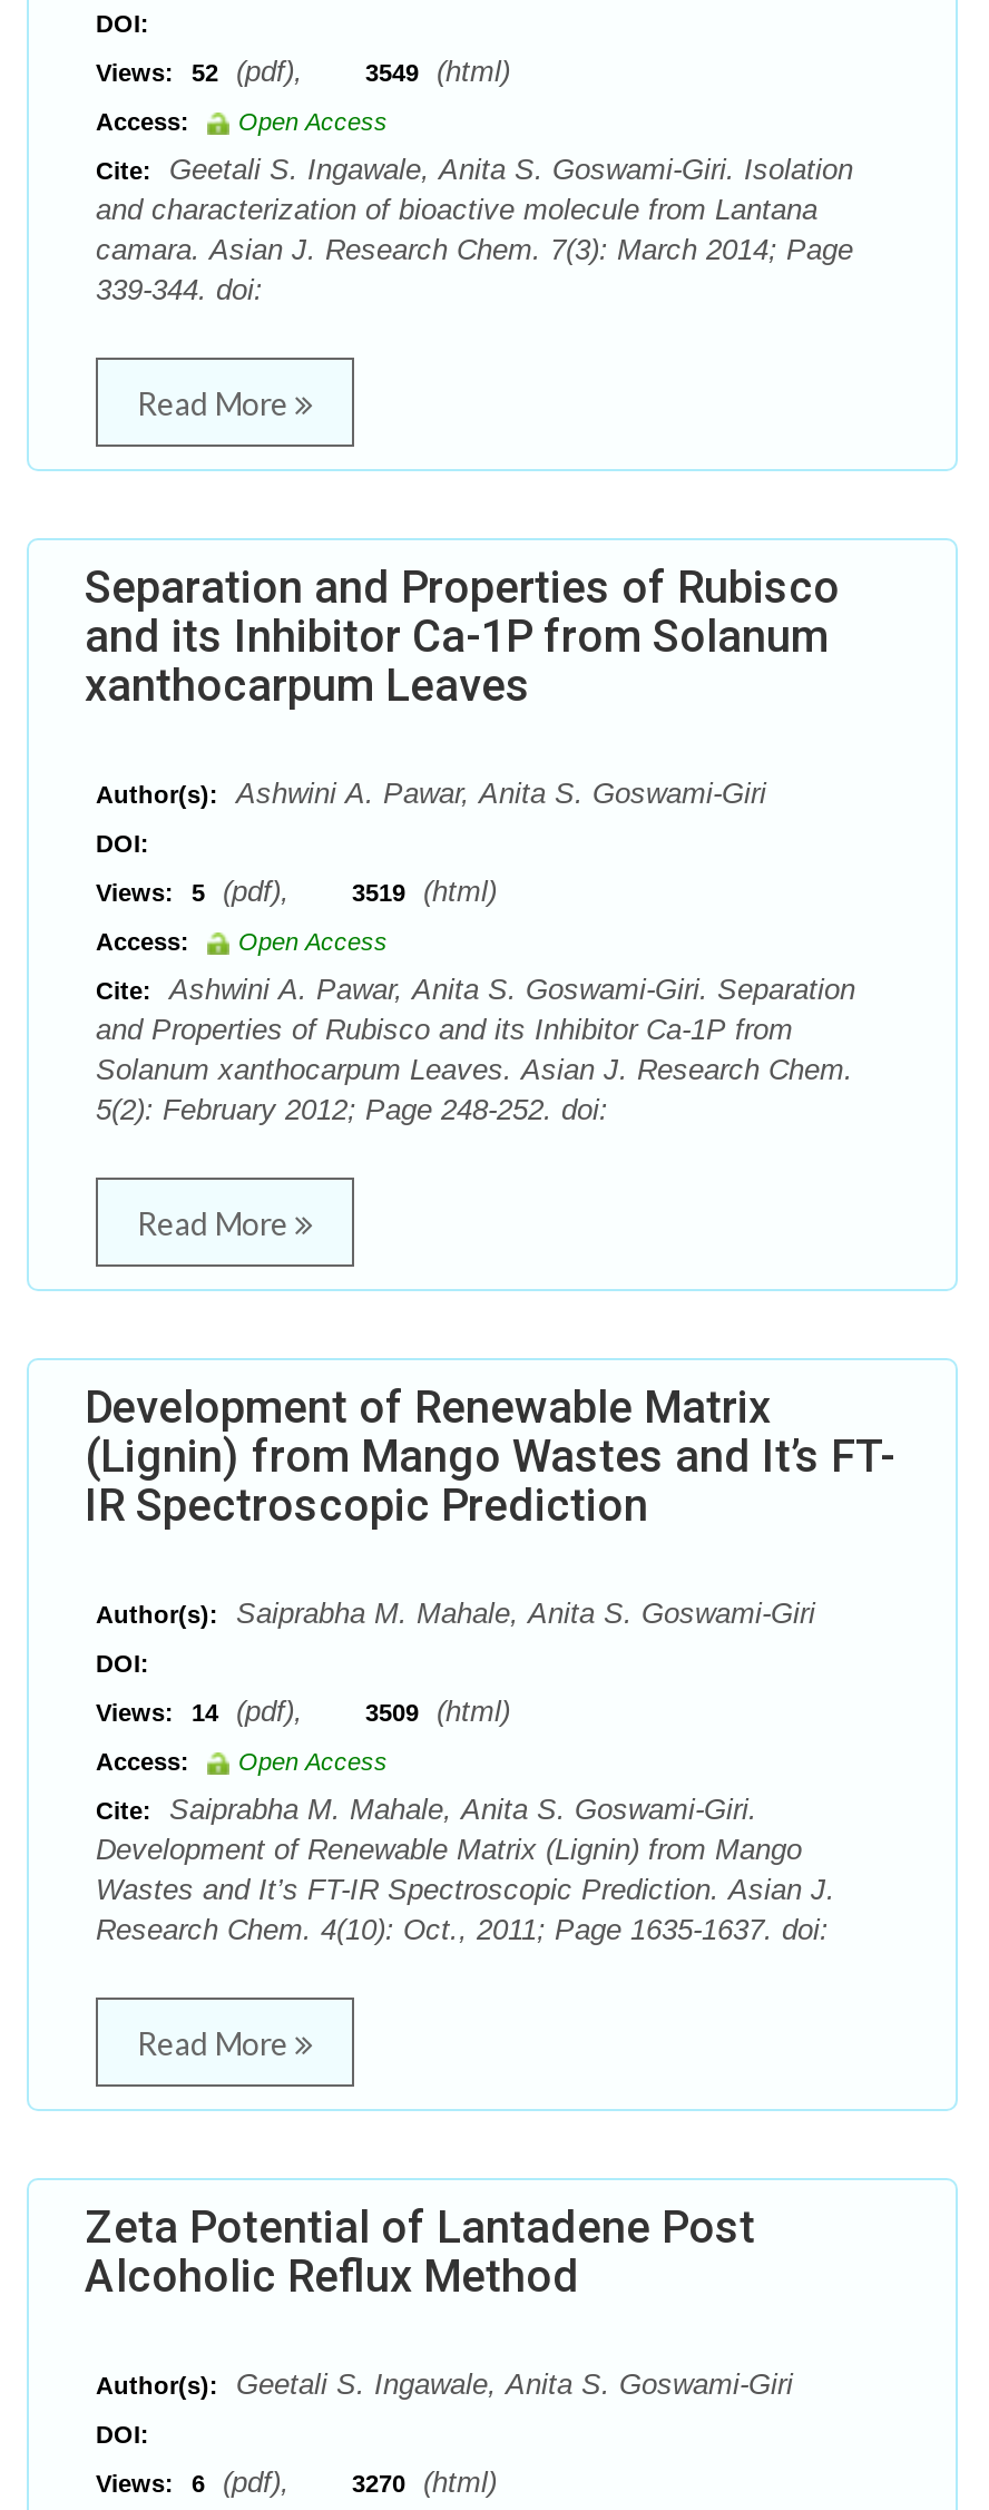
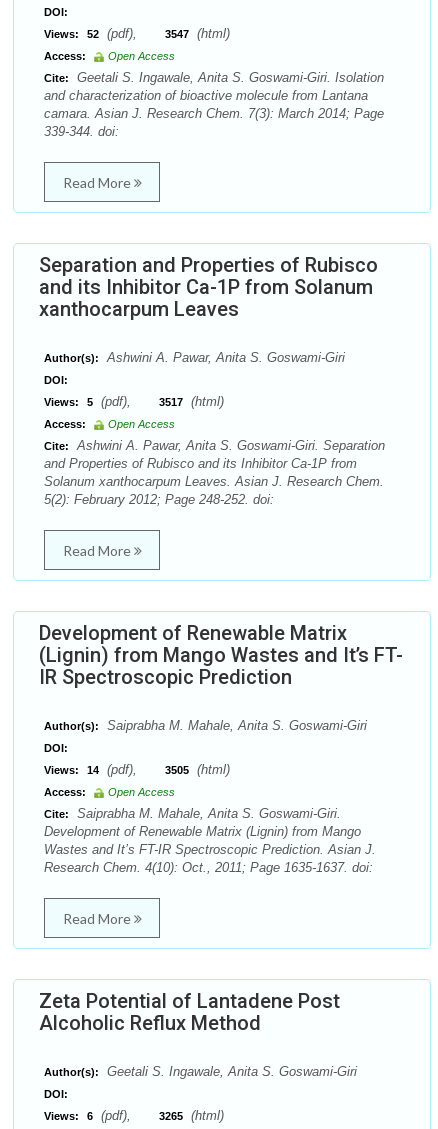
[96,55,510,88] Views: 52 (pdf), 3549 (html) -> [44,26,230,41] Views: 52 (pdf), 3547 (html)
[96,875,497,908] Views: 5 (pdf), 3519 (html) -> [44,394,224,409] Views: 5 (pdf), 3517 (html)
[96,1695,510,1728] Views: 14 (pdf), 3509 (html) -> [44,762,230,777] Views: 14 (pdf), 3505 (html)
[96,2465,497,2499] Views: 6 (pdf), 3270 (html) -> [44,1108,224,1123] Views: 6 (pdf), 3265 (html)

